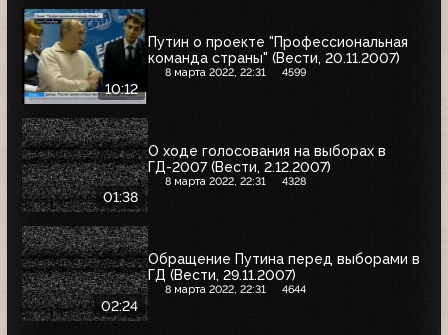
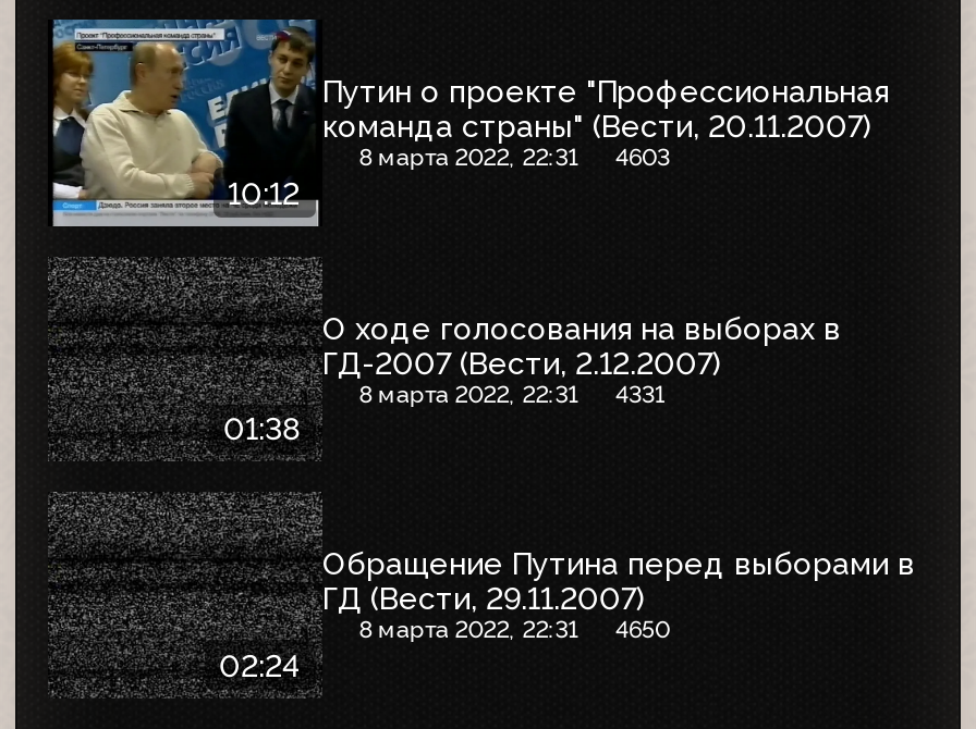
[165,66,306,79] 8 марта 2022, 22:31 4599 -> [359,144,670,172] 8 марта 2022, 22:31 4603
[165,175,306,188] 8 марта 2022, 22:31 4328 -> [359,380,666,408] 8 марта 2022, 22:31 4331
[165,283,306,296] 8 марта 2022, 22:31 4644 -> [359,616,670,644] 8 марта 2022, 22:31 4650

